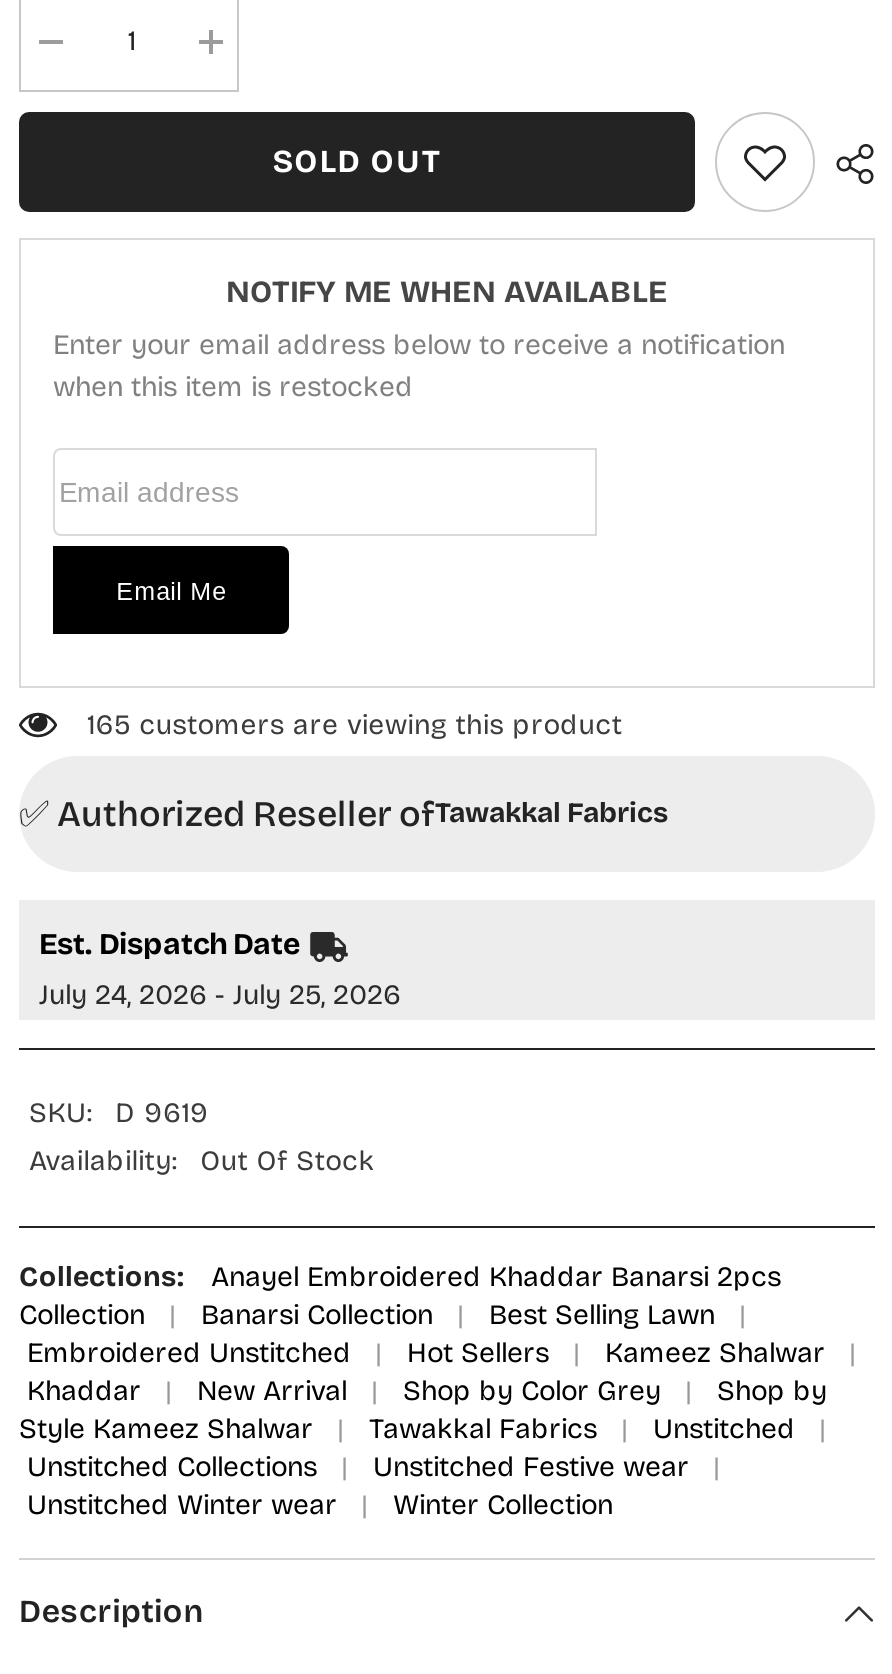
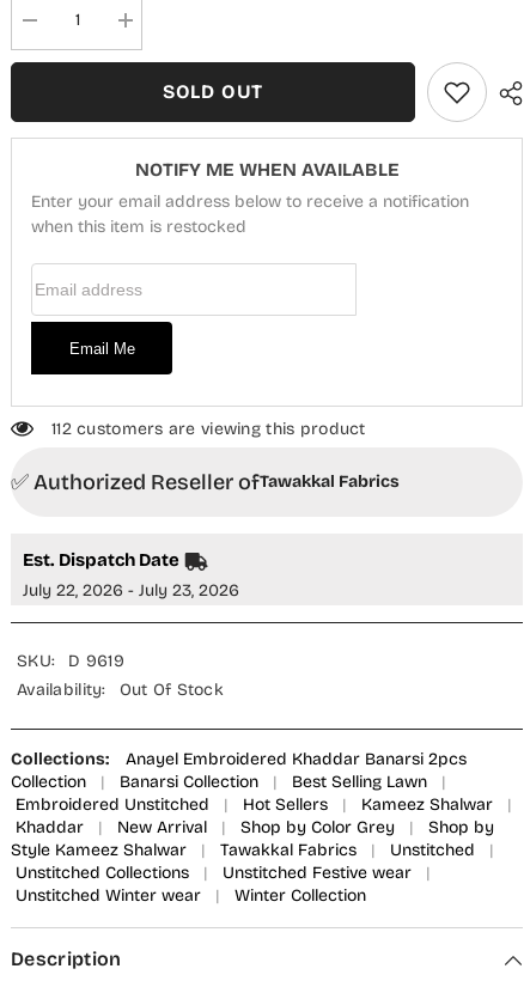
[87,709,622,743] 165 customers are viewing this product -> [51,419,366,439] 112 customers are viewing this product
[39,978,401,1012] July 24, 2026 - July 25, 2026 -> [23,580,239,600] July 22, 2026 - July 23, 2026

